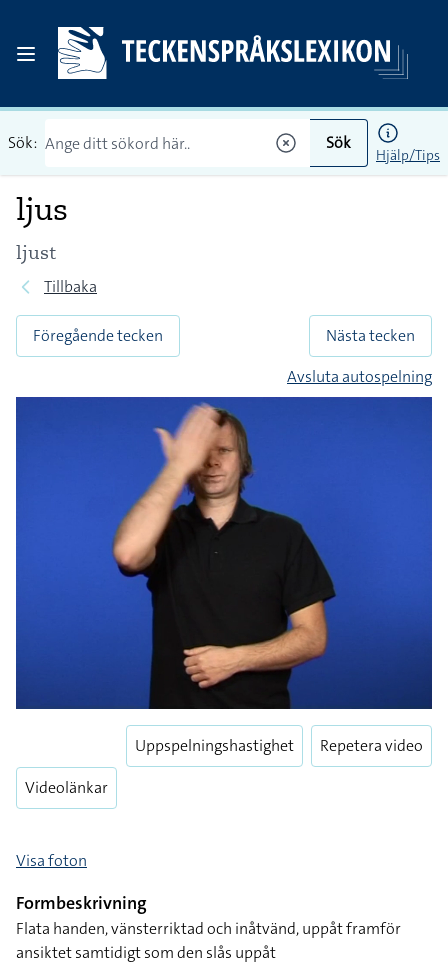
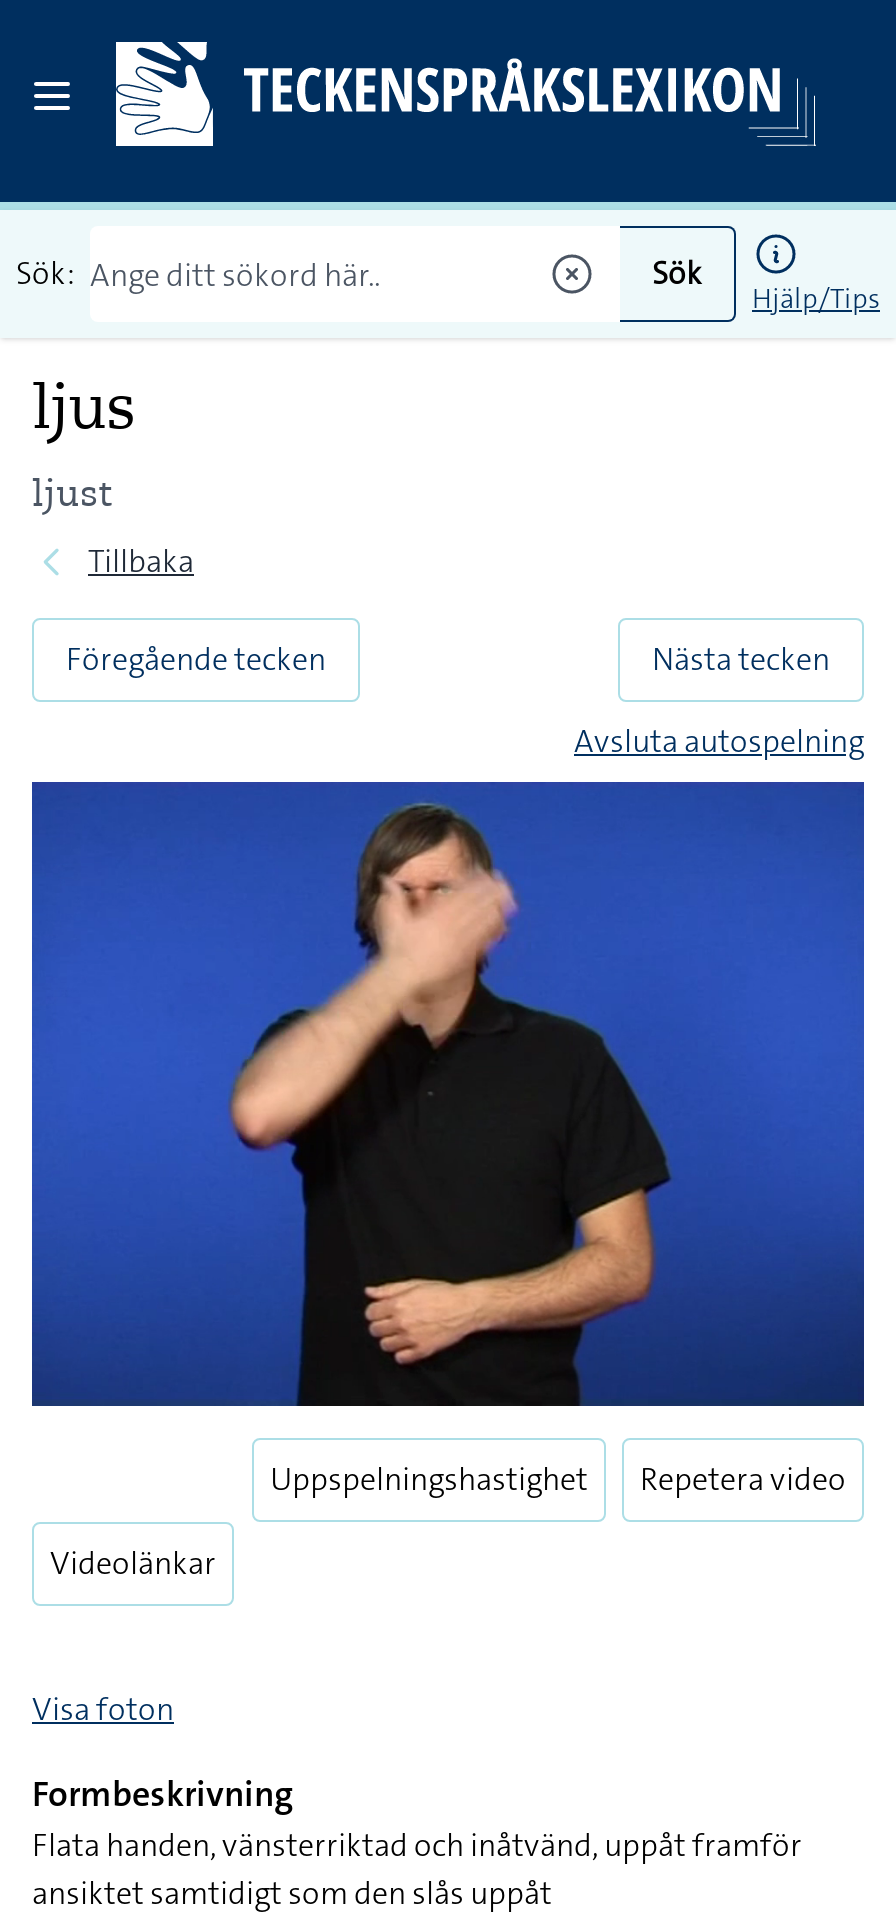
[112,402,259,581] [image] -> [226,796,520,1152] [image]

